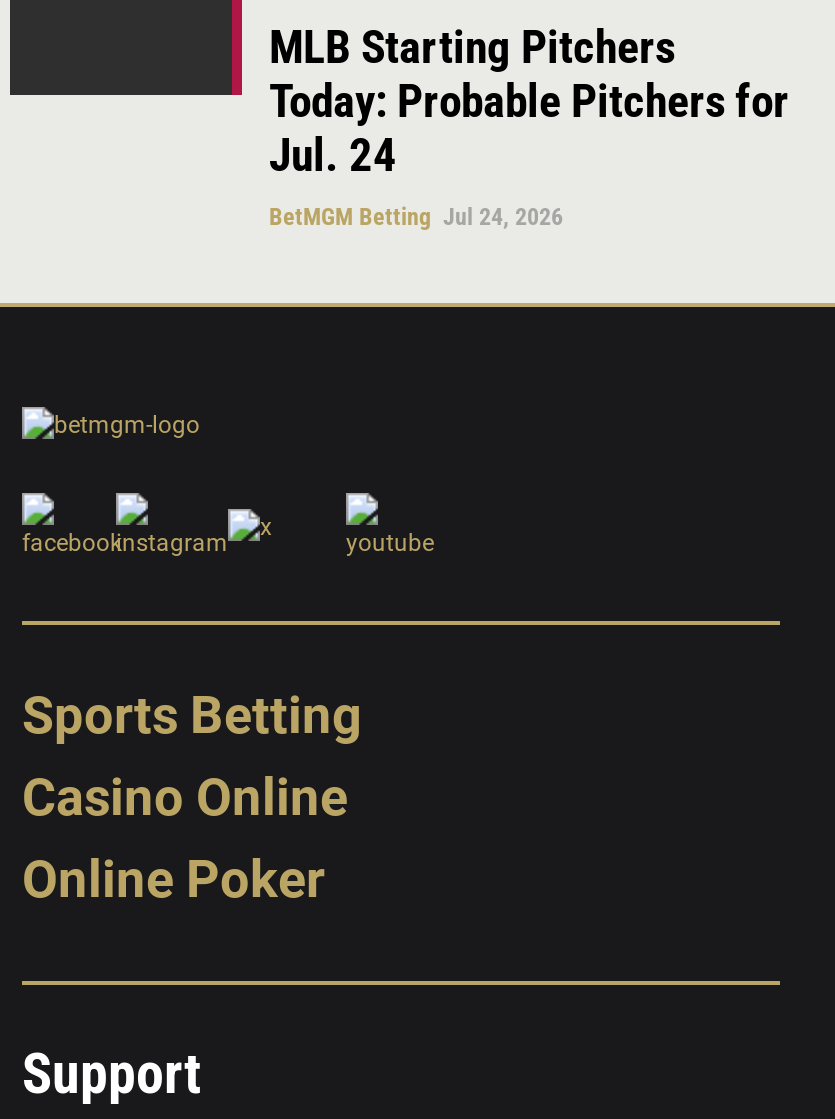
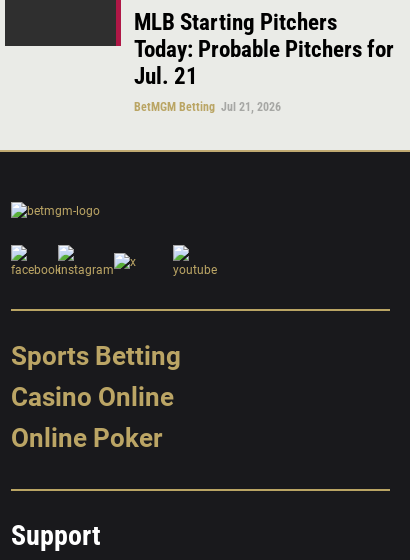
[269,128,397,182] Jul. 24 -> [134,63,198,90] Jul. 21
[269,202,563,230] BetMGM Betting Jul 24, 2026 -> [134,100,281,114] BetMGM Betting Jul 21, 2026

